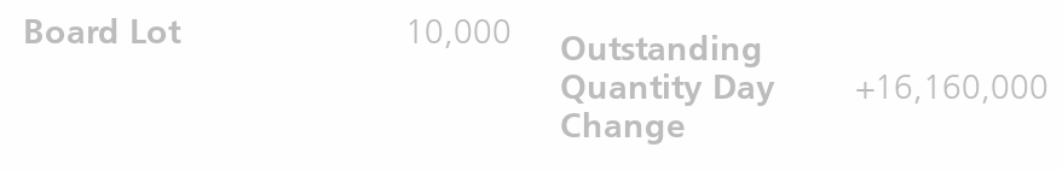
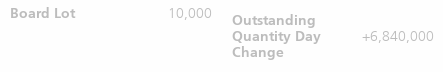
[855,67,1049,108] +16,160,000 -> [362,28,434,45] +6,840,000

